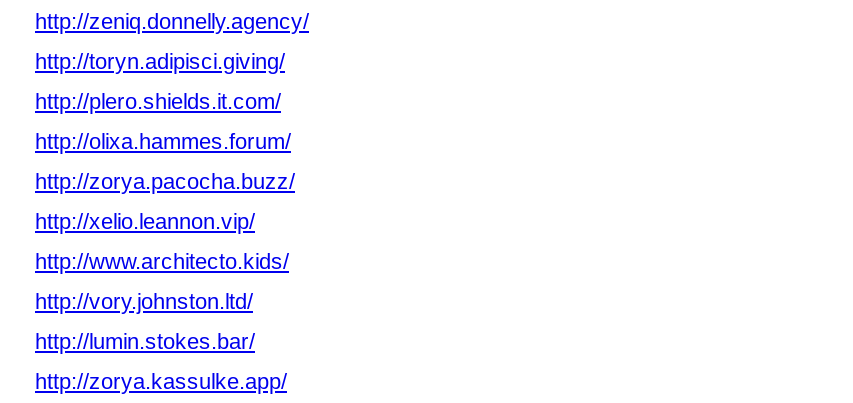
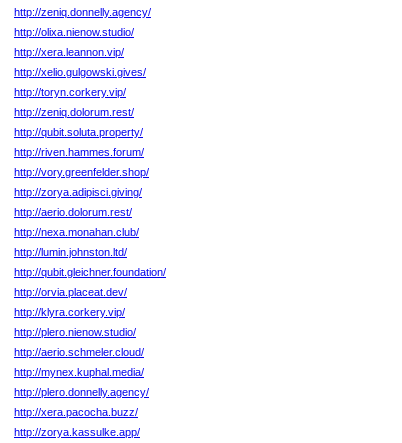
[35,49,295,353] http://toryn.adipisci.giving/ | http://plero.shields.it.com/ | http://olixa.hammes.forum/ | http://zorya.pacocha.buzz/ | http://xelio.leannon.vip/ | http://www.architecto.kids/ | http://vory.johnston.ltd/ | http://lumin.stokes.bar/ -> [14,26,166,418] http://olixa.nienow.studio/ | http://xera.leannon.vip/ | http://xelio.gulgowski.gives/ | http://toryn.corkery.vip/ | http://zeniq.dolorum.rest/ | http://qubit.soluta.property/ | http://riven.hammes.forum/ | http://vory.greenfelder.shop/ | http://zorya.adipisci.giving/ | http://aerio.dolorum.rest/ | http://nexa.monahan.club/ | http://lumin.johnston.ltd/ | http://qubit.gleichner.foundation/ | http://orvia.placeat.dev/ | http://klyra.corkery.vip/ | http://plero.nienow.studio/ | http://aerio.schmeler.cloud/ | http://mynex.kuphal.media/ | http://plero.donnelly.agency/ | http://xera.pacocha.buzz/

